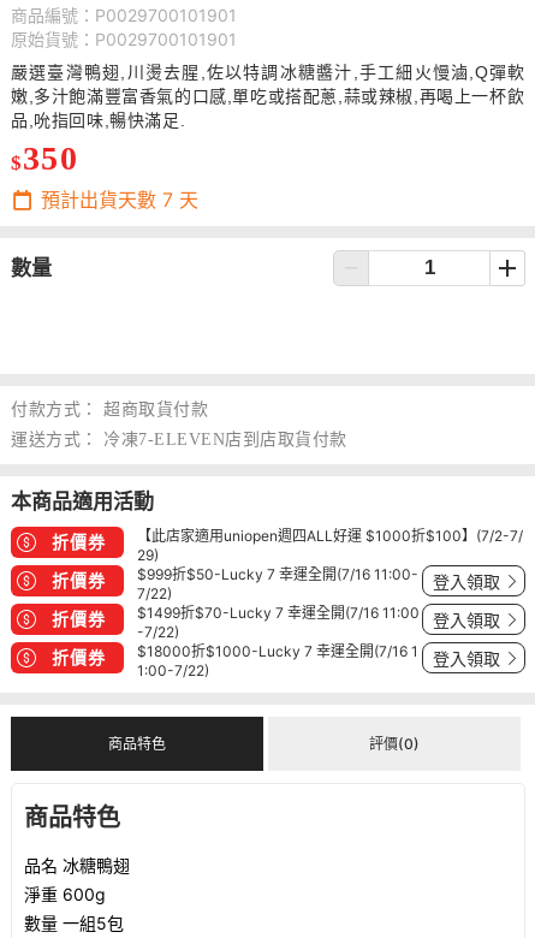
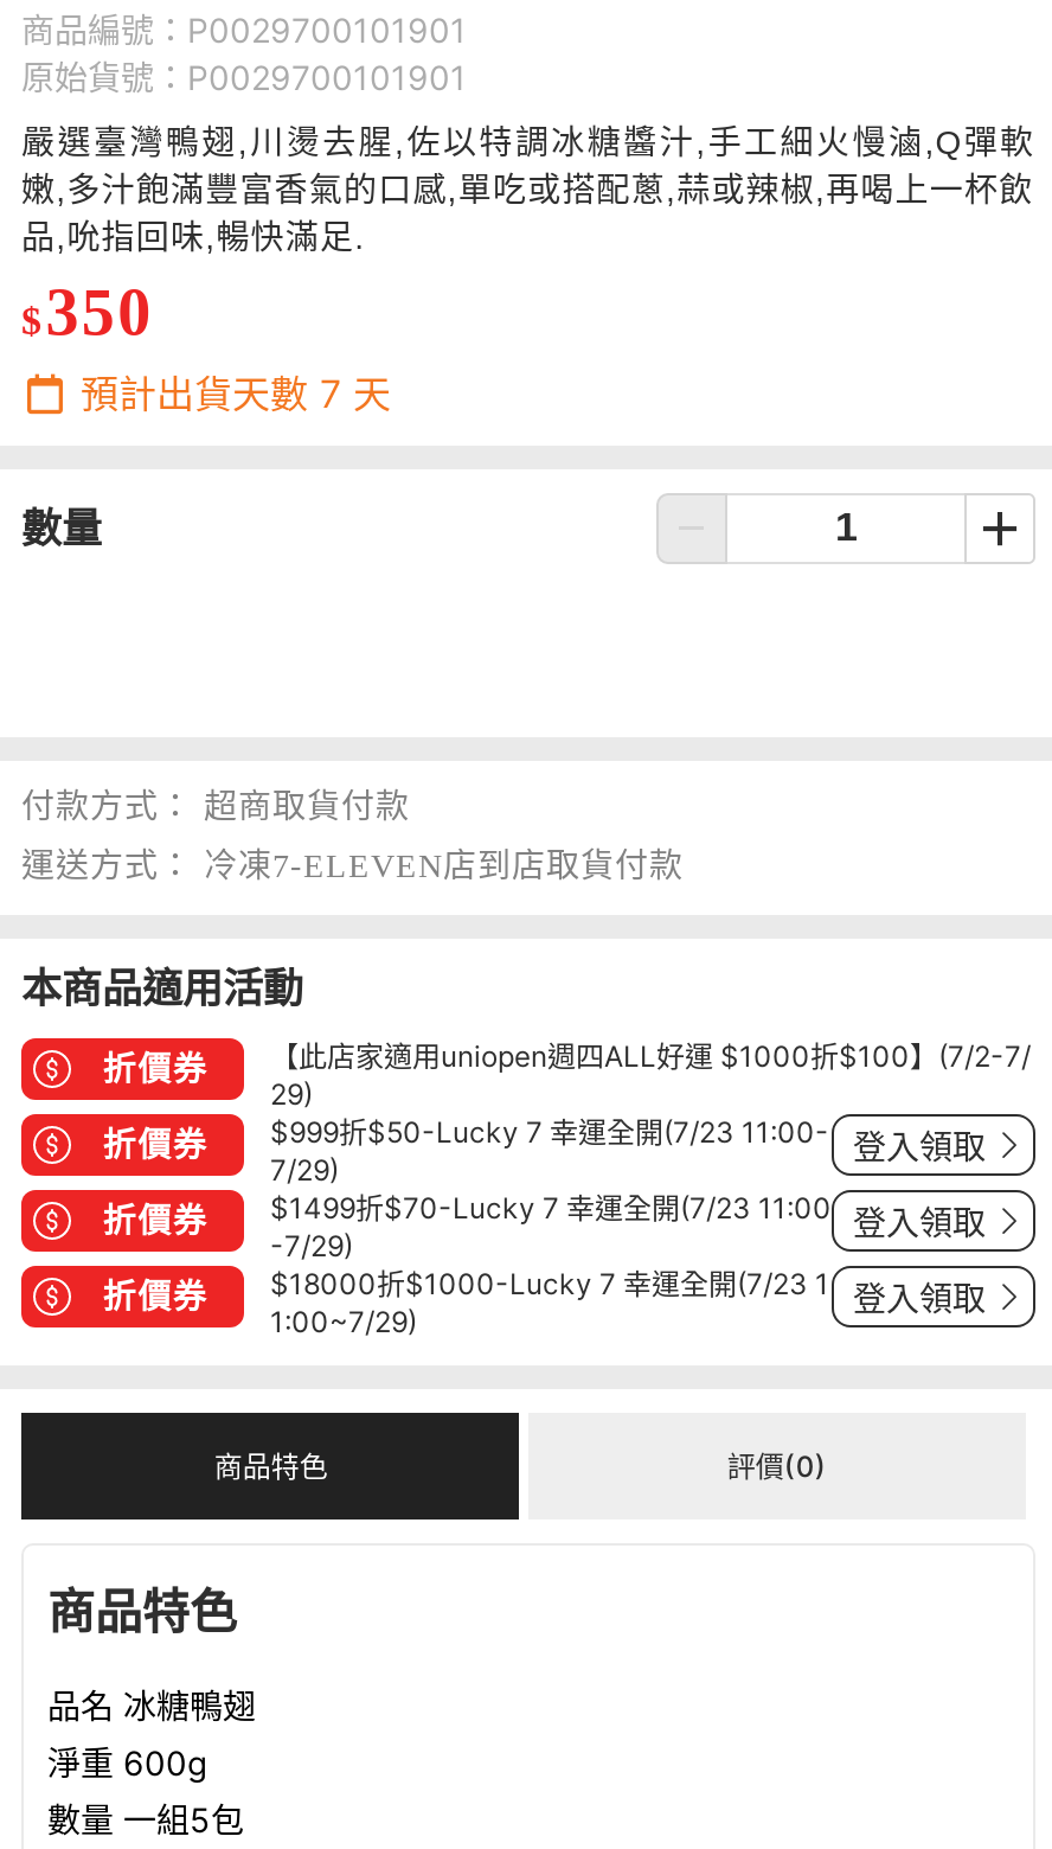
[137,565,418,583] $999折$50-Lucky 7 幸運全開(7/16 11:00- -> [270,1114,829,1150] $999折$50-Lucky 7 幸運全開(7/23 11:00-
[137,584,172,602] 7/22) -> [270,1152,339,1188] 7/29)
[137,604,420,622] $1499折$70-Lucky 7 幸運全開(7/16 11:00 -> [270,1190,832,1226] $1499折$70-Lucky 7 幸運全開(7/23 11:00
[137,623,179,641] -7/22) -> [270,1228,353,1263] -7/29)
[137,642,418,660] $18000折$1000-Lucky 7 幸運全開(7/16 1 -> [270,1266,829,1301] $18000折$1000-Lucky 7 幸運全開(7/23 1
[137,661,209,679] 1:00-7/22) -> [270,1304,417,1339] 1:00~7/29)

